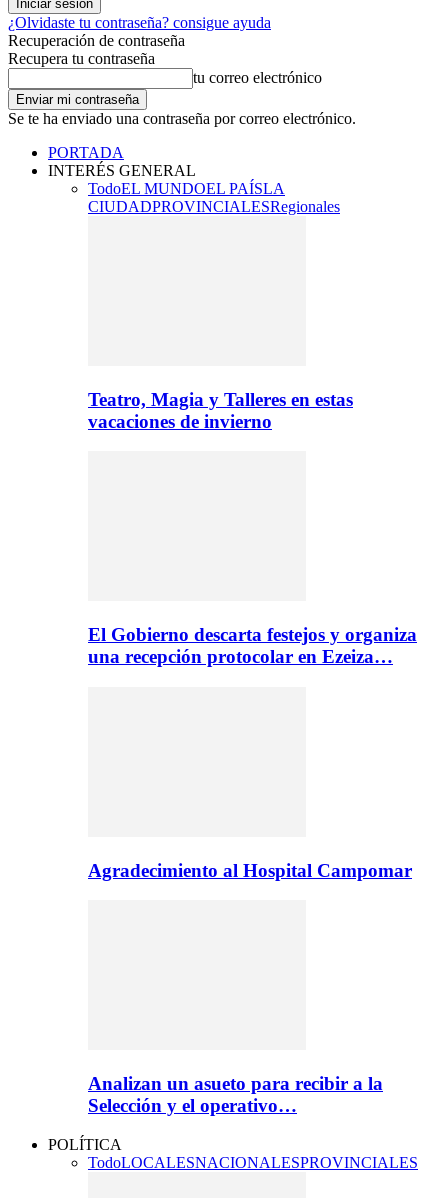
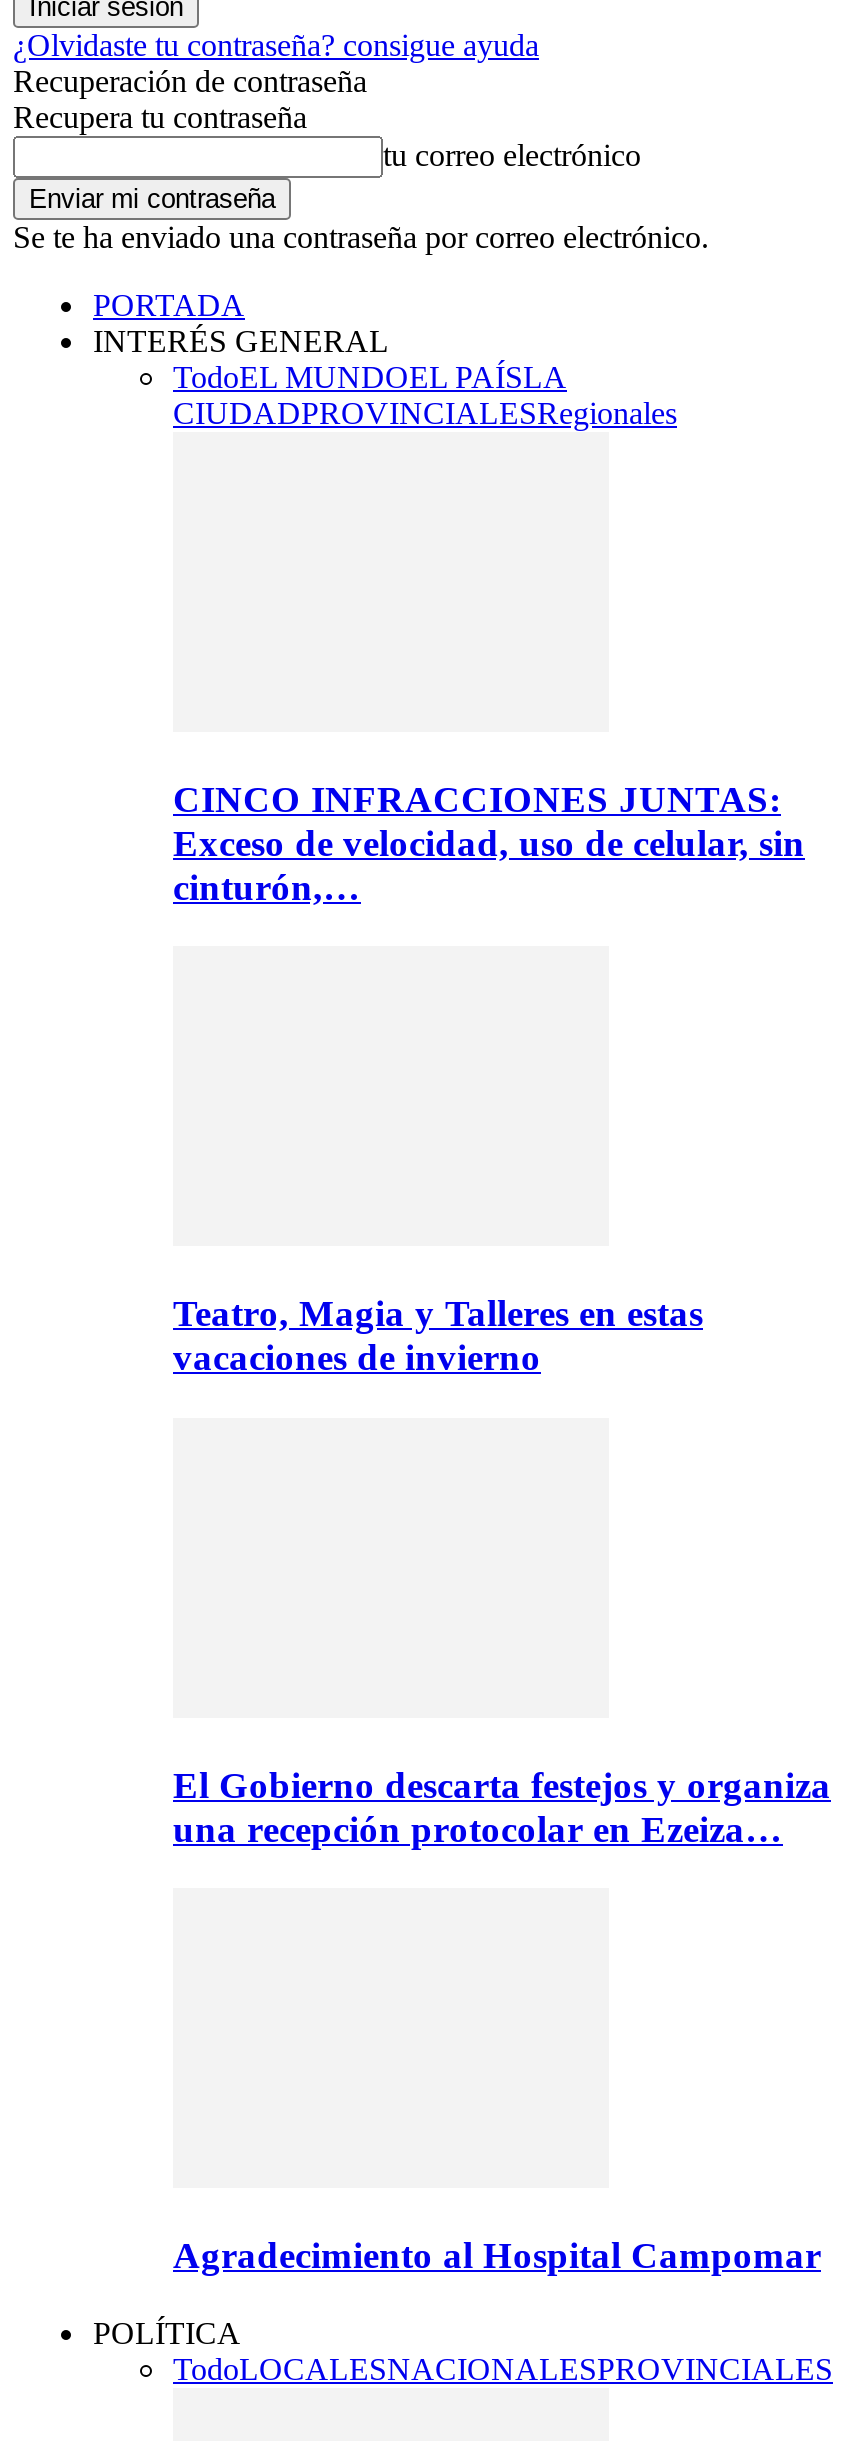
none -> [173,777,805,907] CINCO INFRACCIONES JUNTAS: | Exceso de velocidad, uso de celular, sin | cinturón,…
moved [88,389,417,881] -> [173,1292,831,2276]: Teatro, Magia y Talleres en estas | vacaciones de invierno | El Gobierno descarta festejos y organiza | una recepción protocolar en Ezeiza… | Agradecimiento al Hospital Campomar
[88,1073,383,1116] Analizan un asueto para recibir a la | Selección y el operativo… -> none

